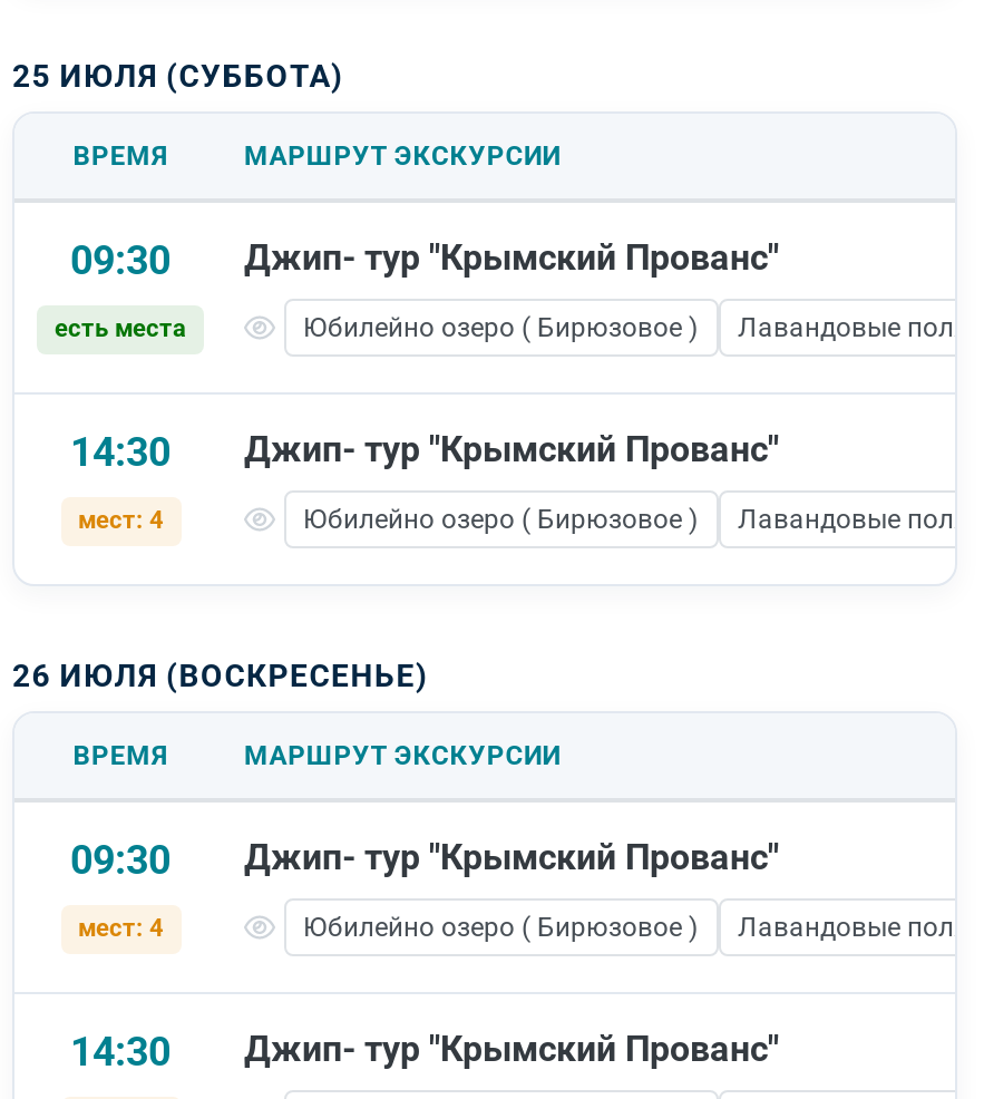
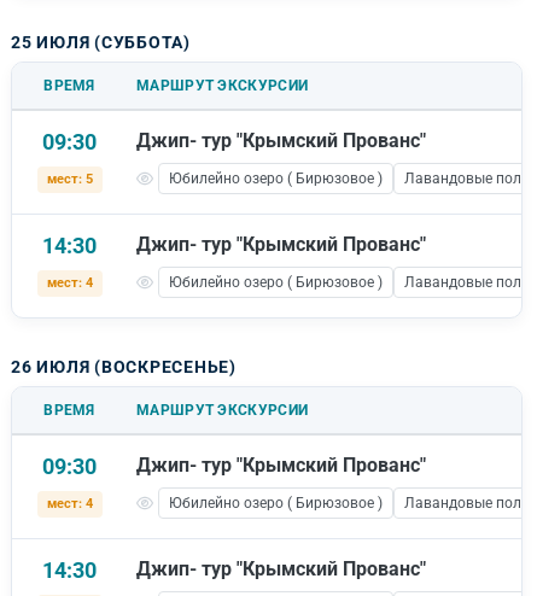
[55,315,186,344] есть места -> [46,172,92,187] мест: 5

